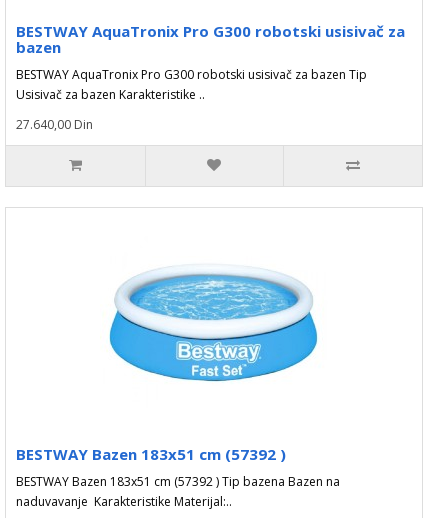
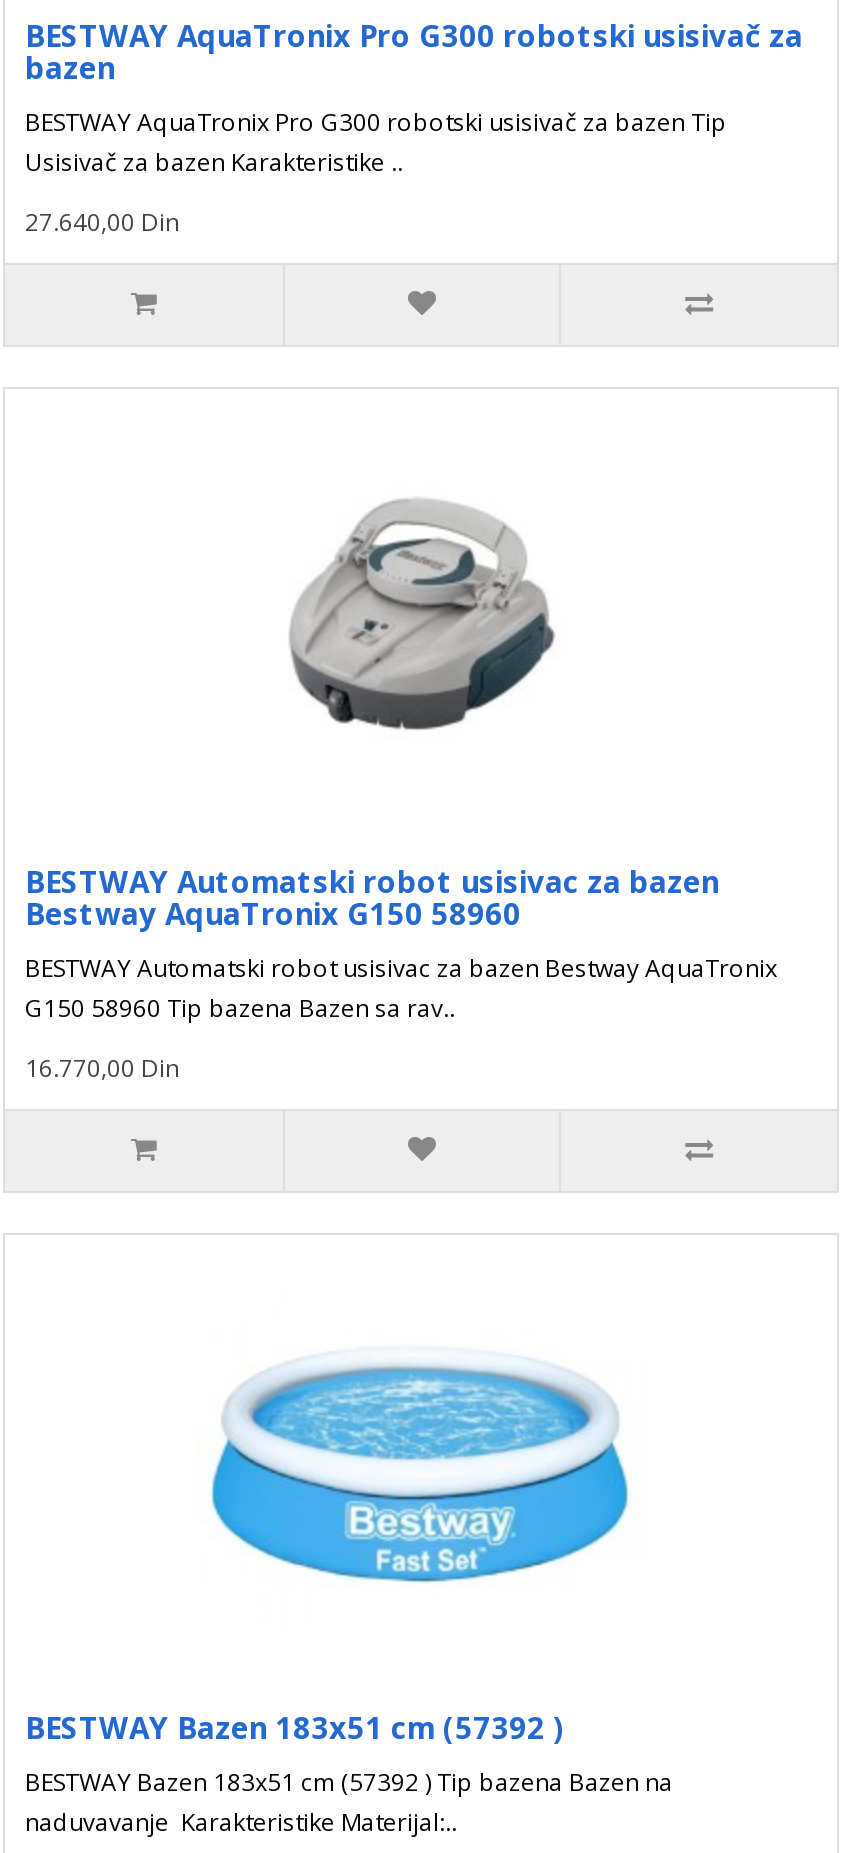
none -> [25,861,777,1085] BESTWAY Automatski robot usisivac za bazen | Bestway AquaTronix G150 58960 | BESTWAY Automatski robot usisivac za bazen Bestway AquaTronix | G150 58960 Tip bazena Bazen sa rav.. | 16.770,00 Din
none -> [289,497,557,731] [image]

